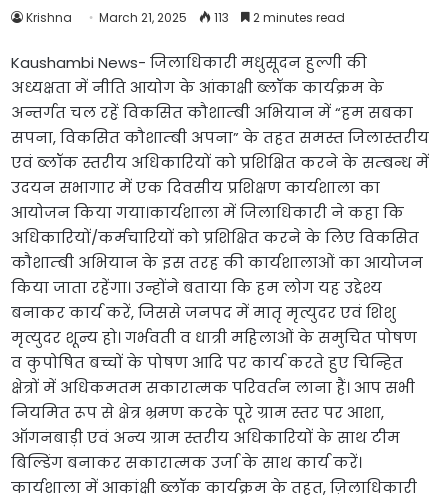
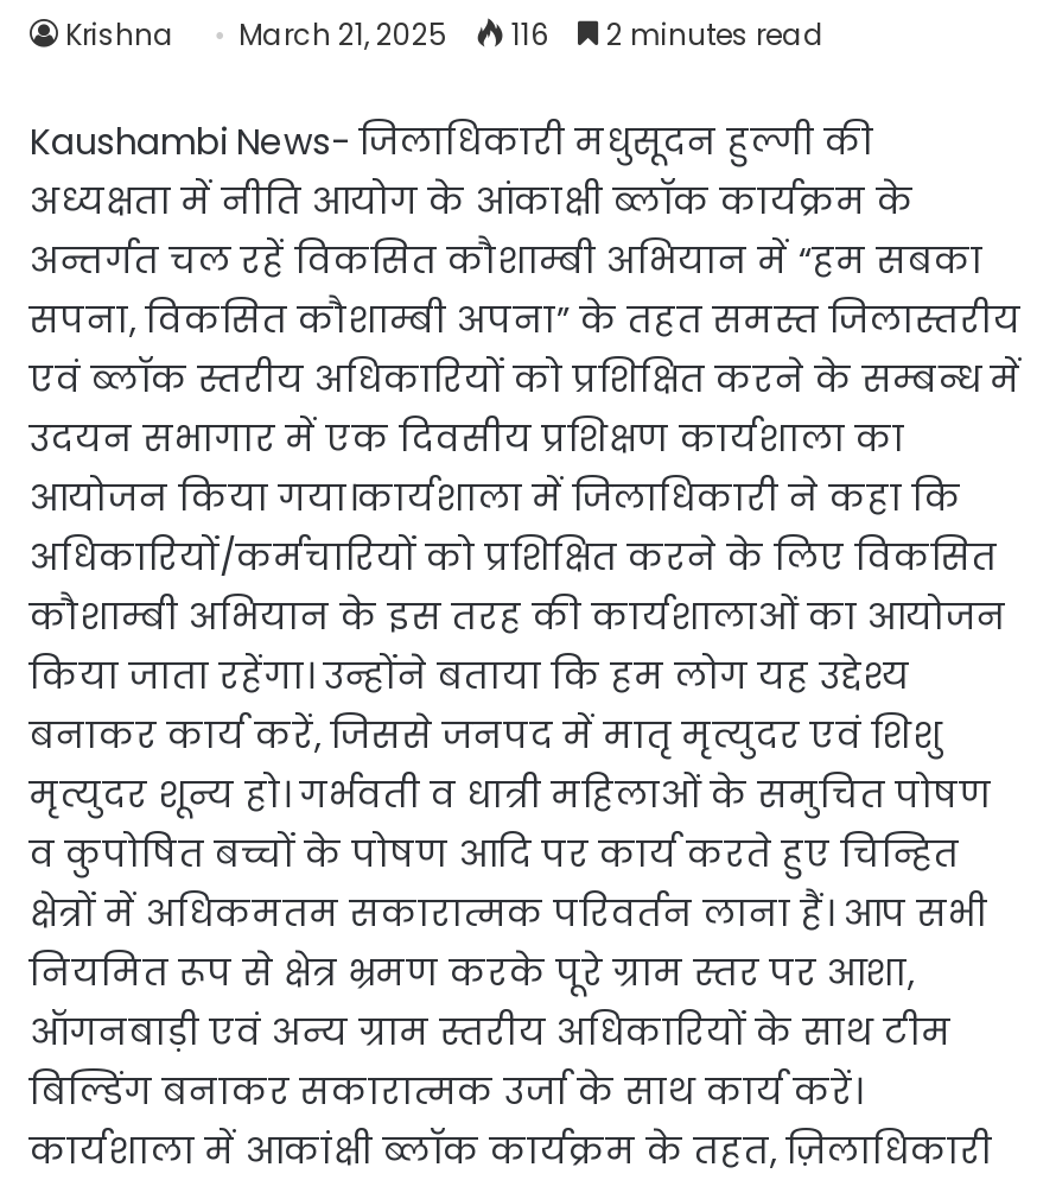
[26,9,345,26] Krishna March 21, 2025 113 2 minutes read -> [65,14,825,54] Krishna March 21, 2025 116 2 minutes read

